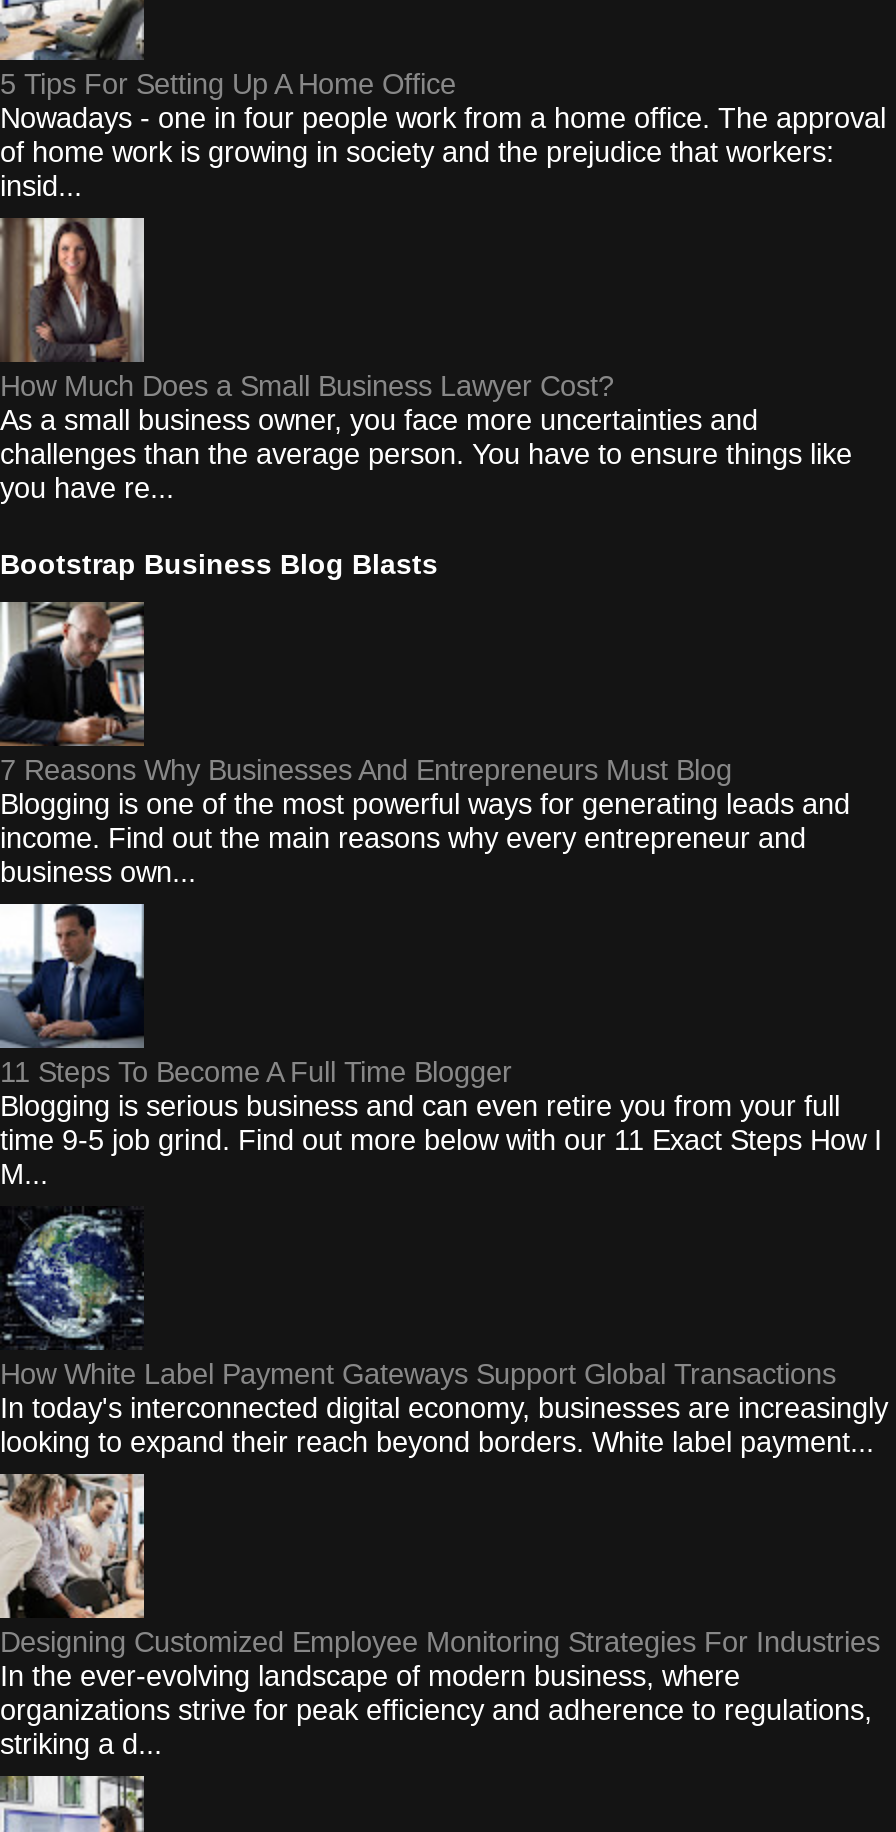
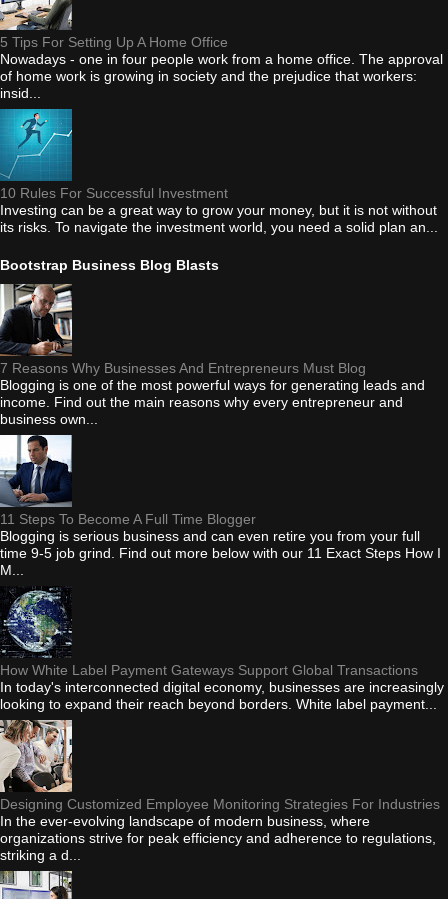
[0,216,852,505] [image] | How Much Does a Small Business Lawyer Cost? | As a small business owner, you face more uncertainties and | challenges than the average person. You have to ensure things like | you have re... -> [0,108,438,235] [image] | 10 Rules For Successful Investment | Investing can be a great way to grow your money, but it is not without | its risks. To navigate the investment world, you need a solid plan an...

